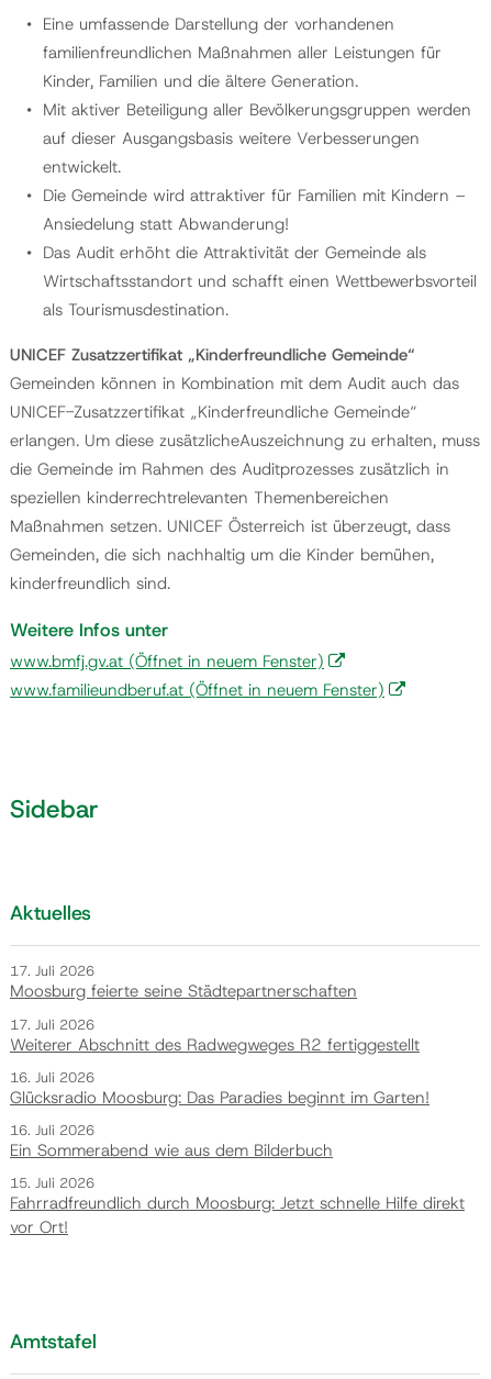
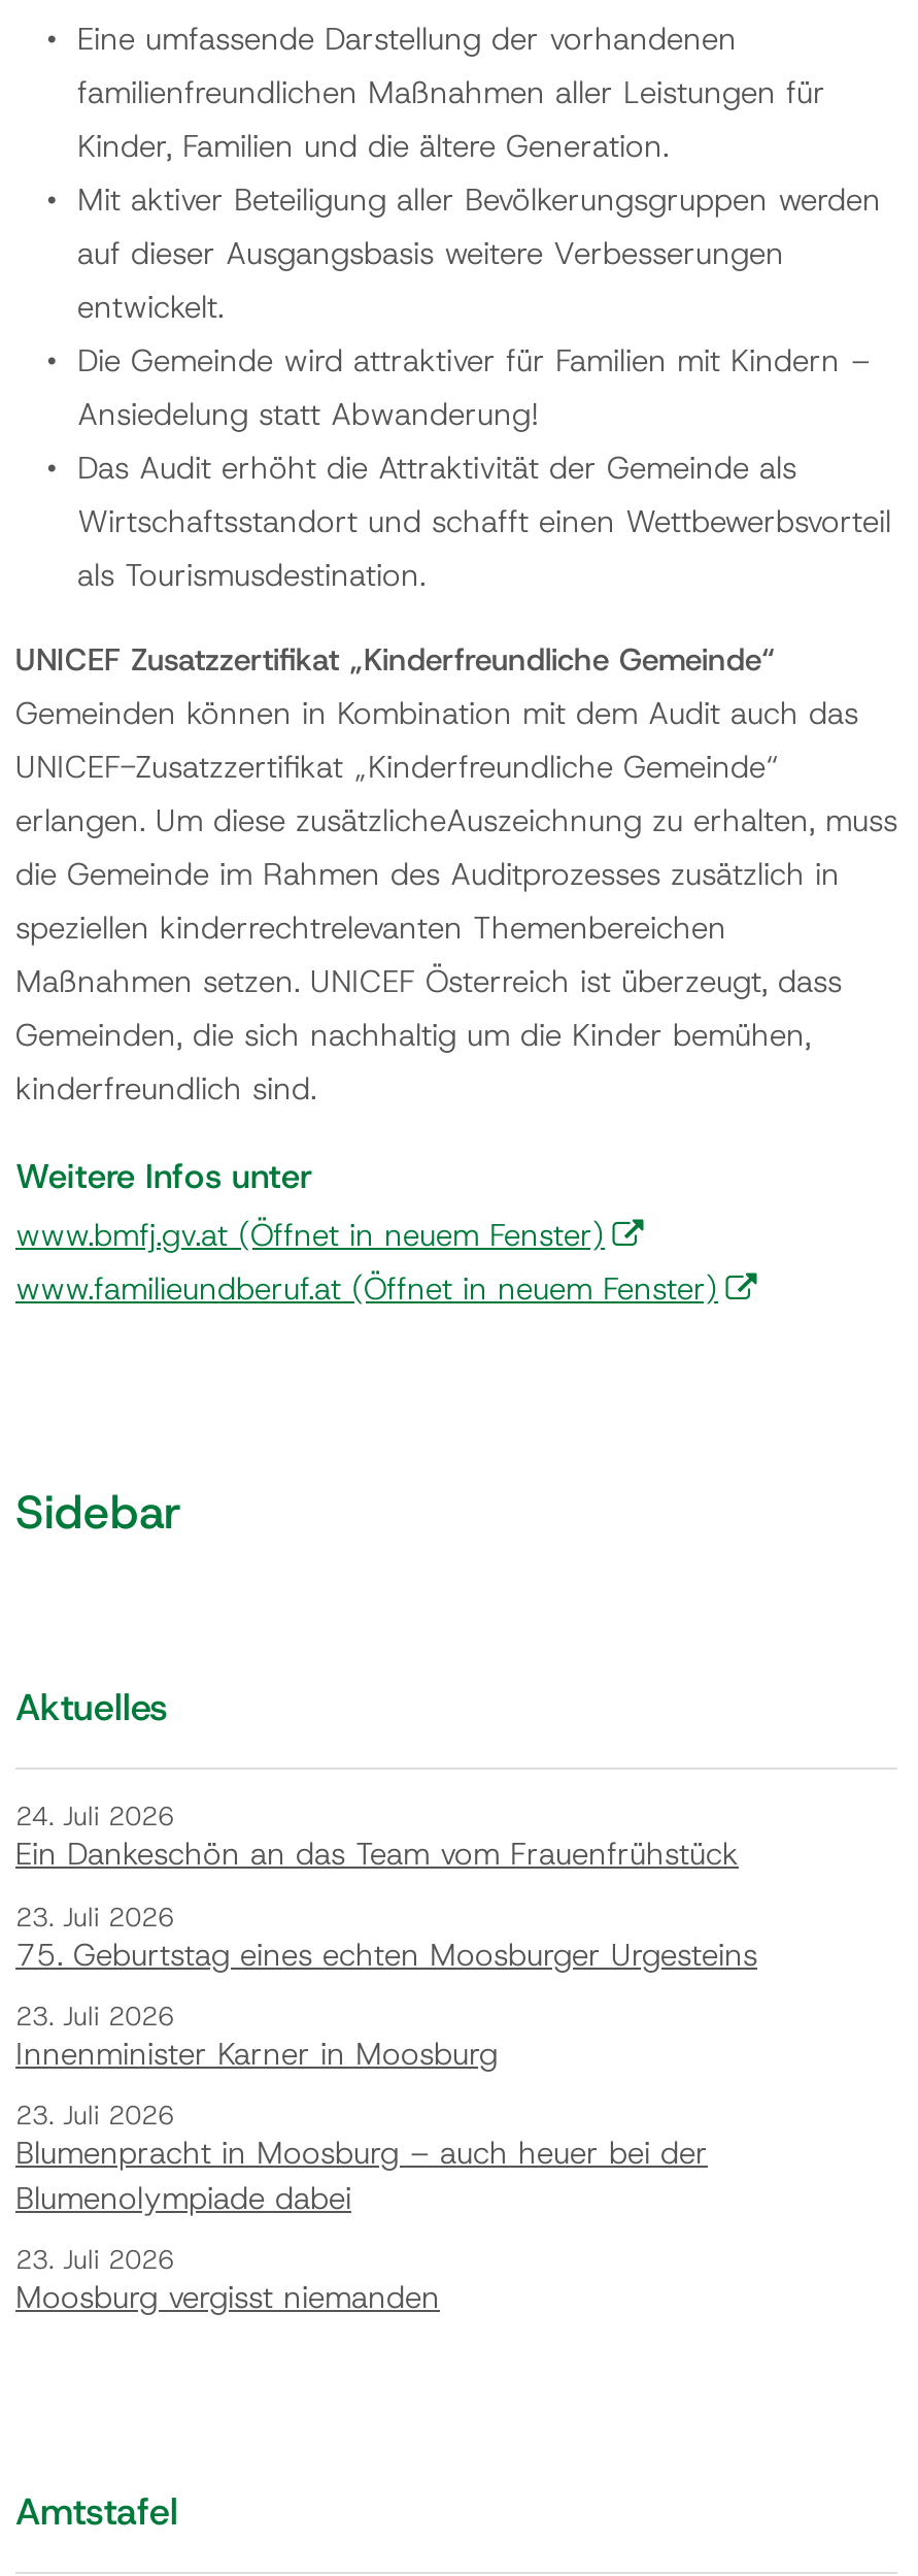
[10,962,357,1002] 17. Juli 2026 | Moosburg feierte seine Städtepartnerschaften -> [15,1799,739,1875] 24. Juli 2026 | Ein Dankeschön an das Team vom Frauenfrühstück
[10,1015,420,1055] 17. Juli 2026 | Weiterer Abschnitt des Radwegweges R2 fertiggestellt -> [15,1898,757,1975] 23. Juli 2026 | 75. Geburtstag eines echten Moosburger Urgesteins
[10,1068,429,1108] 16. Juli 2026 | Glücksradio Moosburg: Das Paradies beginnt im Garten! -> [15,1998,498,2074] 23. Juli 2026 | Innenminister Karner in Moosburg
[10,1121,333,1161] 16. Juli 2026 | Ein Sommerabend wie aus dem Bilderbuch -> [15,2098,708,2219] 23. Juli 2026 | Blumenpracht in Moosburg – auch heuer bei der | Blumenolympiade dabei
[10,1174,465,1239] 15. Juli 2026 | Fahrradfreundlich durch Moosburg: Jetzt schnelle Hilfe direkt | vor Ort! -> [15,2242,440,2319] 23. Juli 2026 | Moosburg vergisst niemanden

